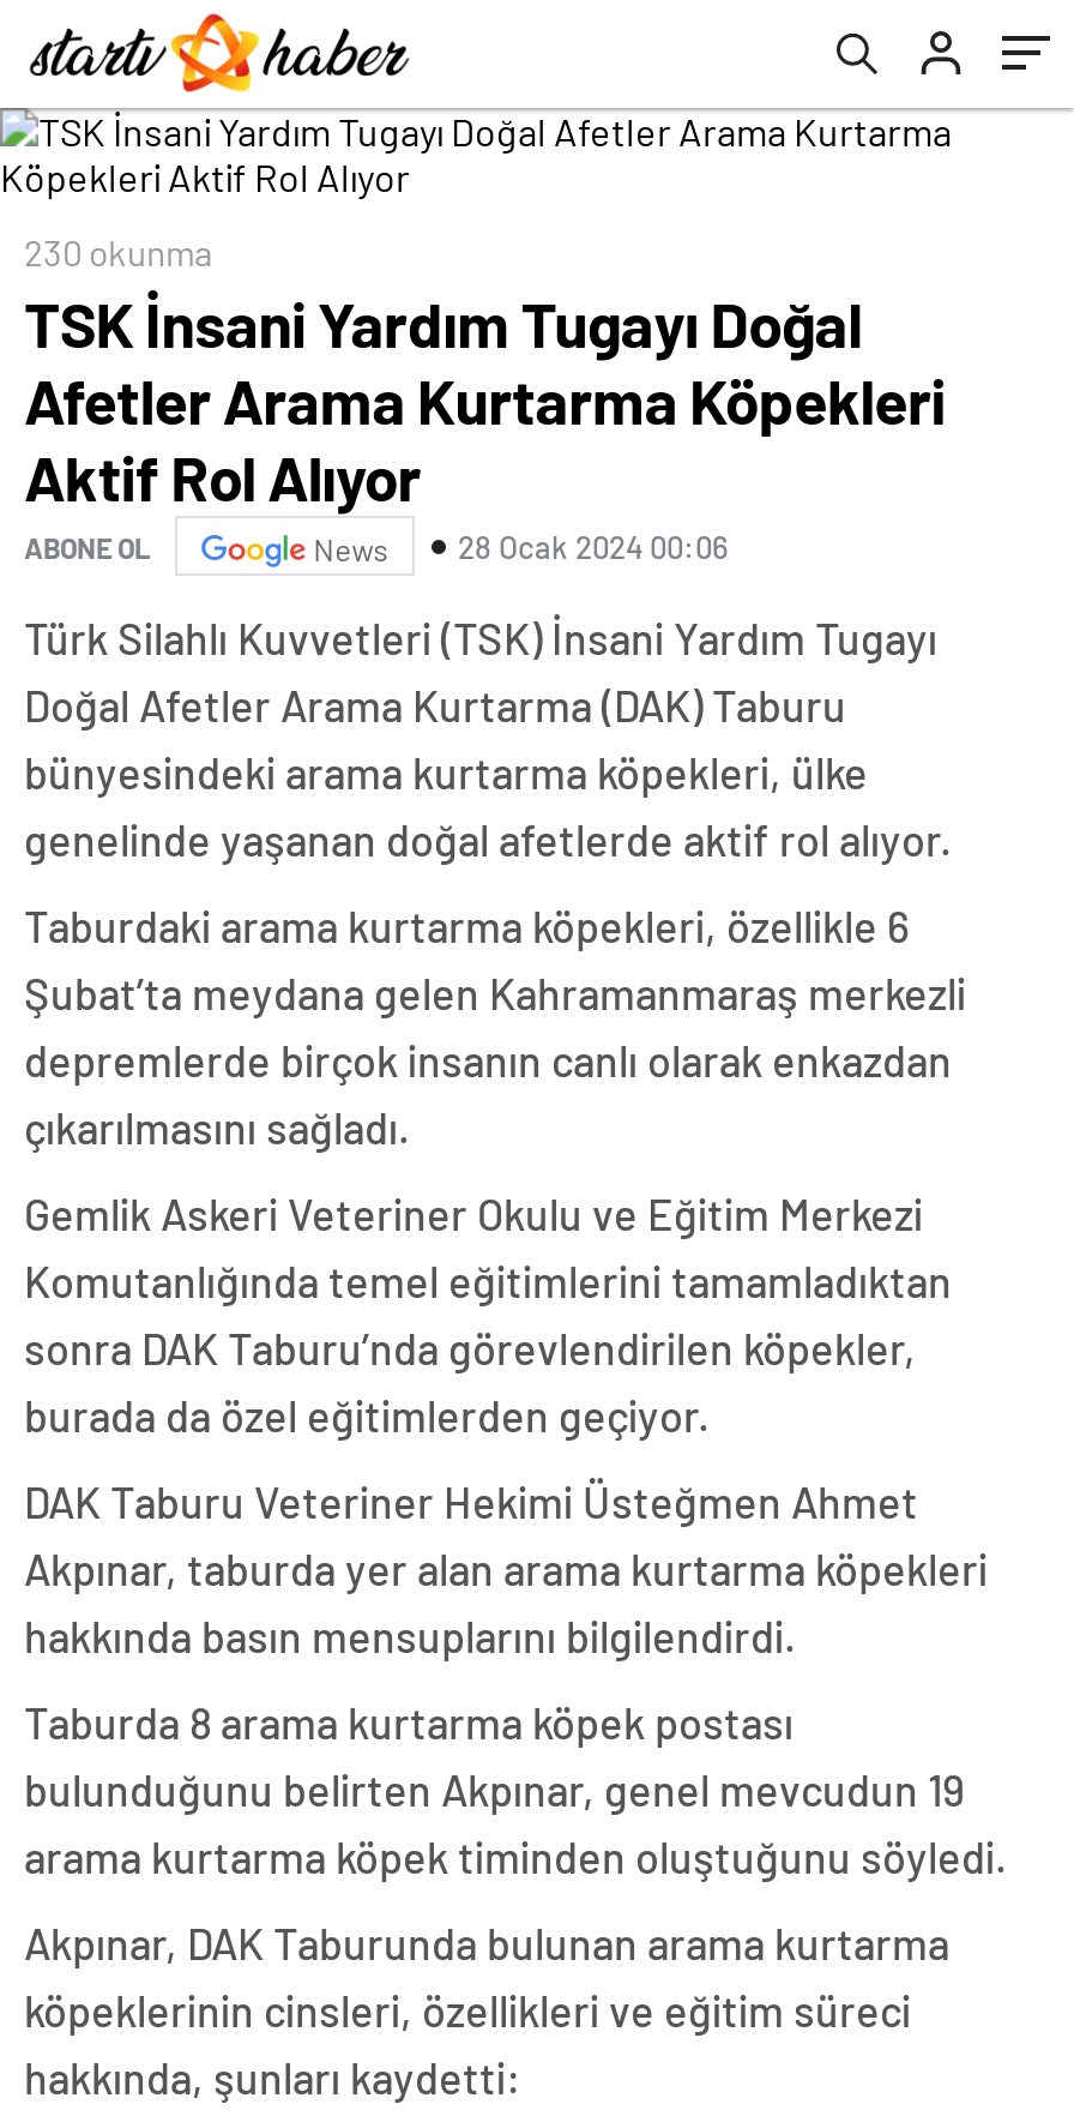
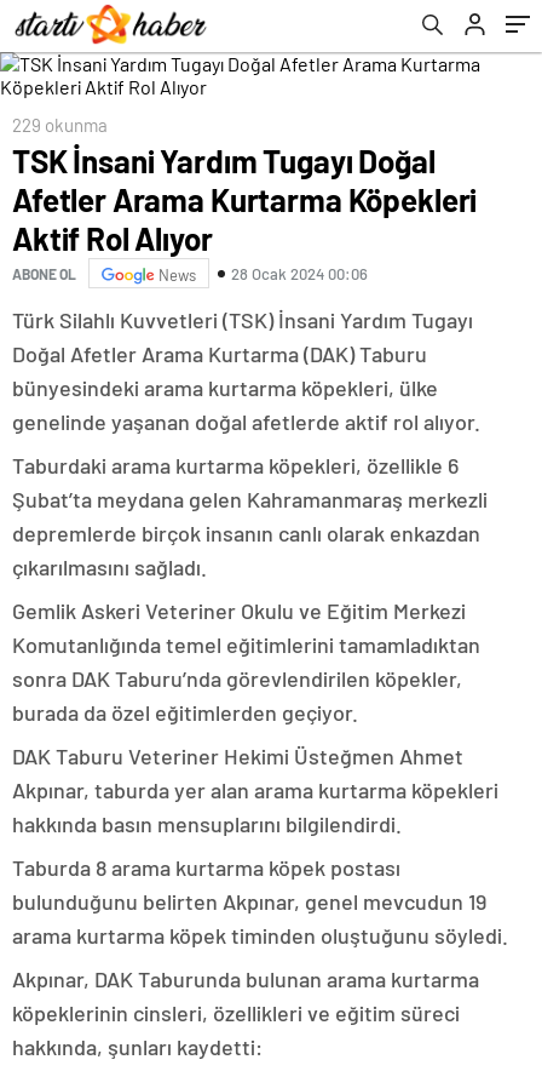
[24,230,213,273] 230 okunma -> [12,114,108,136] 229 okunma

